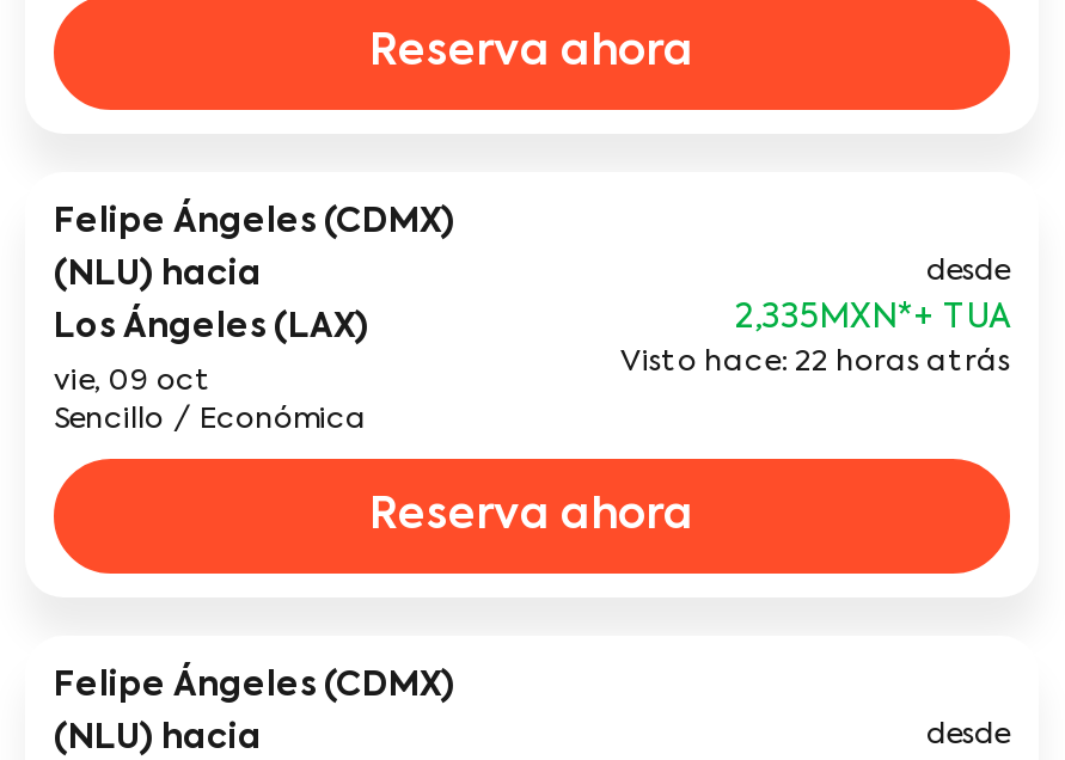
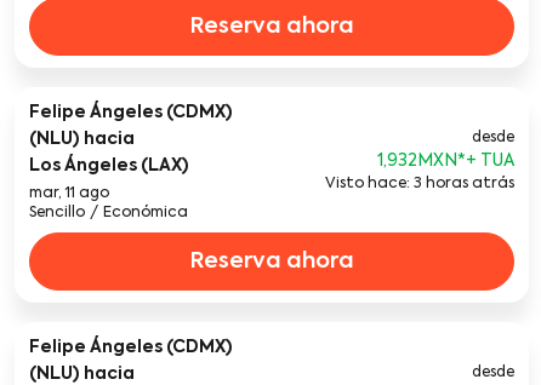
[620,301,1010,378] 2,335MXN* | Visto hace: 22 horas atrás -> [325,153,514,191] 1,932MXN* | Visto hace: 3 horas atrás
[54,368,212,397] vie, 09 oct -> [29,186,109,201] mar, 11 ago

